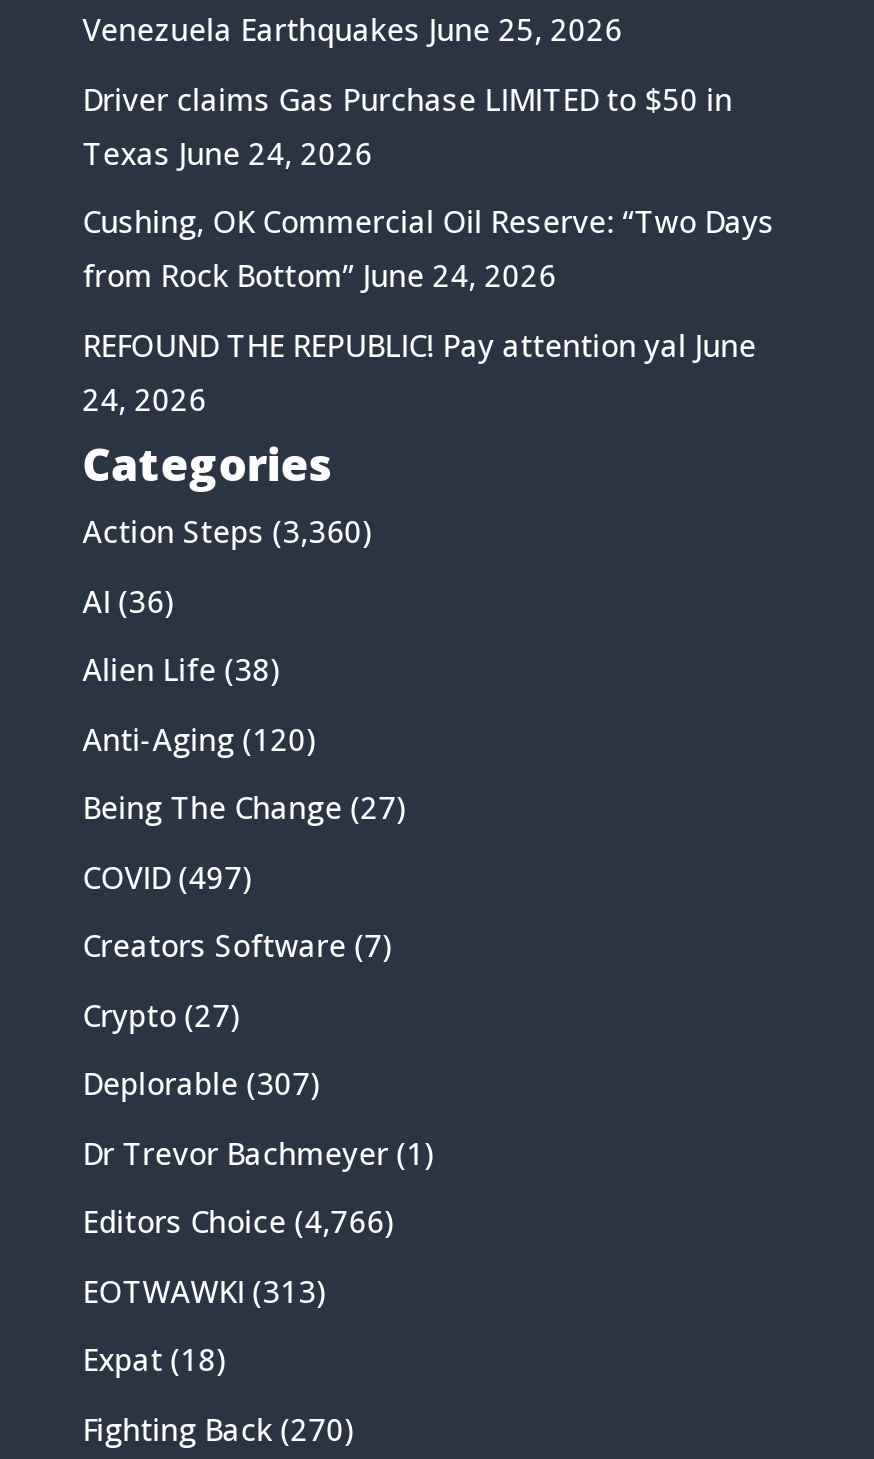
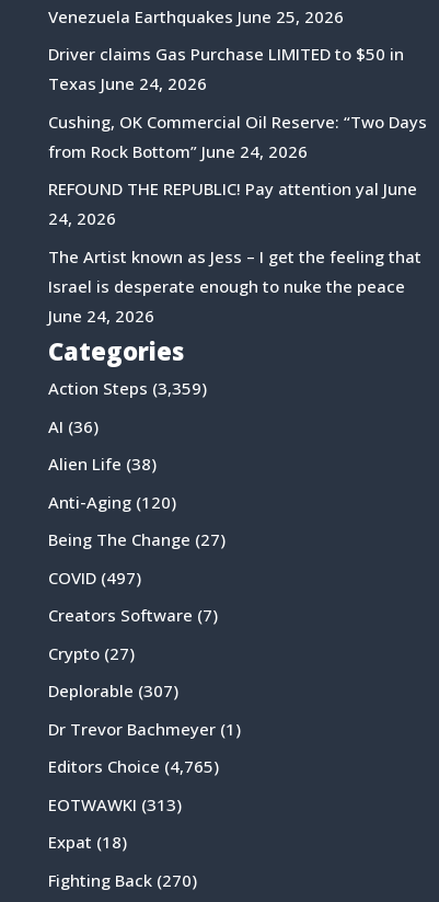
none -> [48,245,421,326] The Artist known as Jess – I get the feeling that | Israel is desperate enough to nuke the peace | June 24, 2026
[83,512,373,552] Action Steps (3,360) -> [48,377,207,399] Action Steps (3,359)
[83,1202,395,1242] Editors Choice (4,766) -> [48,755,219,777] Editors Choice (4,765)

